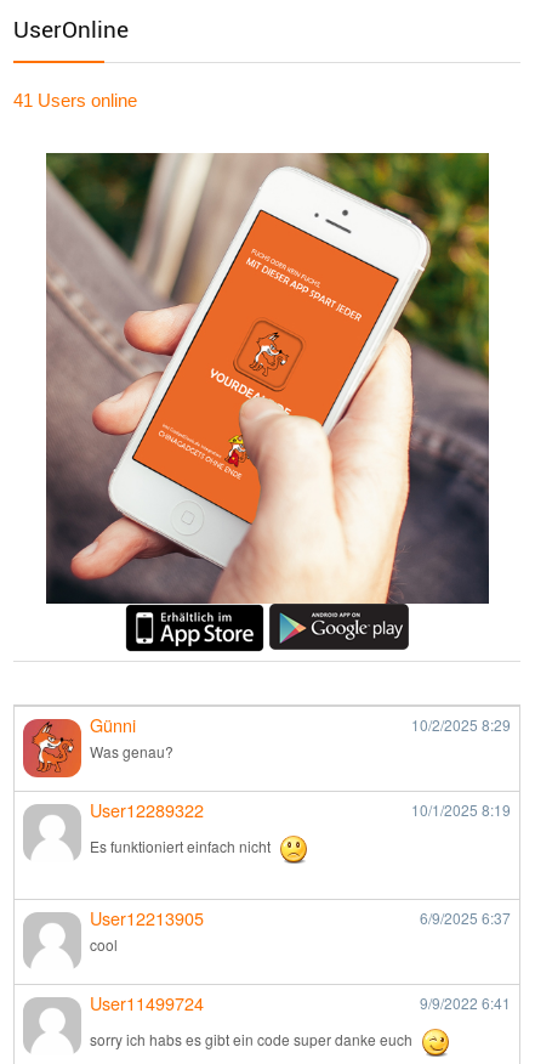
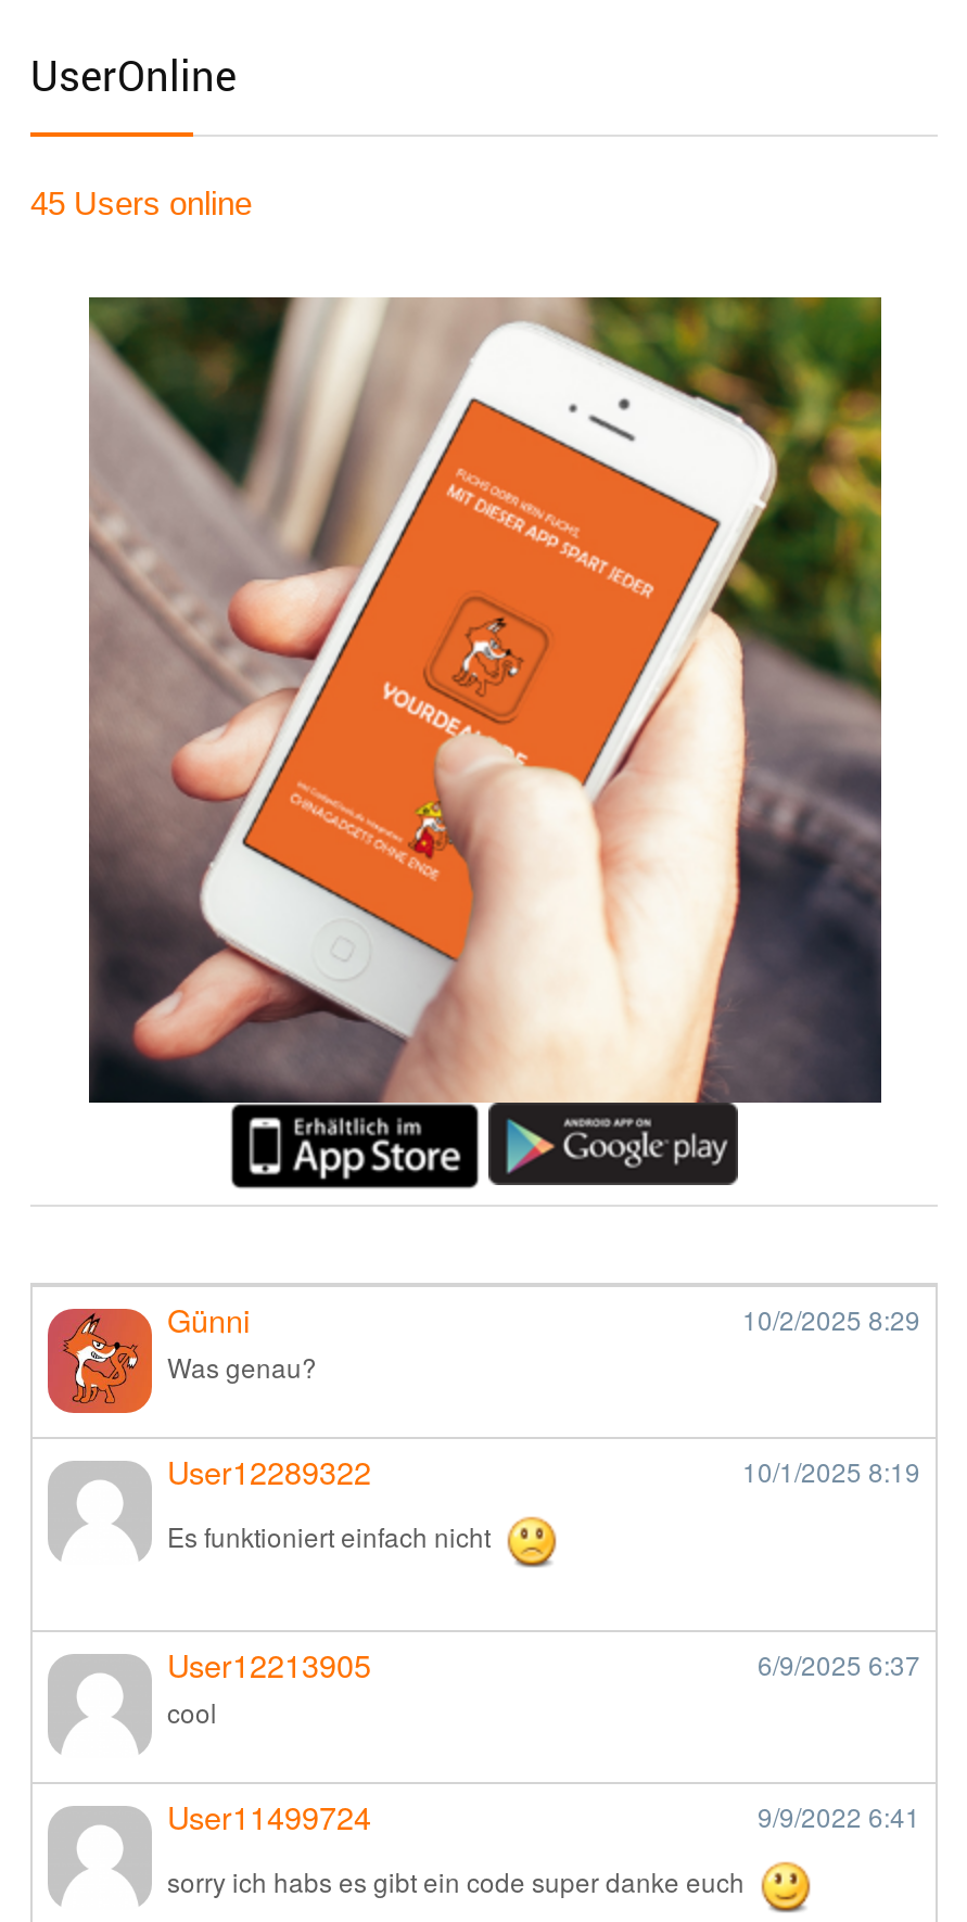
[13,89,137,110] 41 Users online -> [30,183,252,220] 45 Users online

